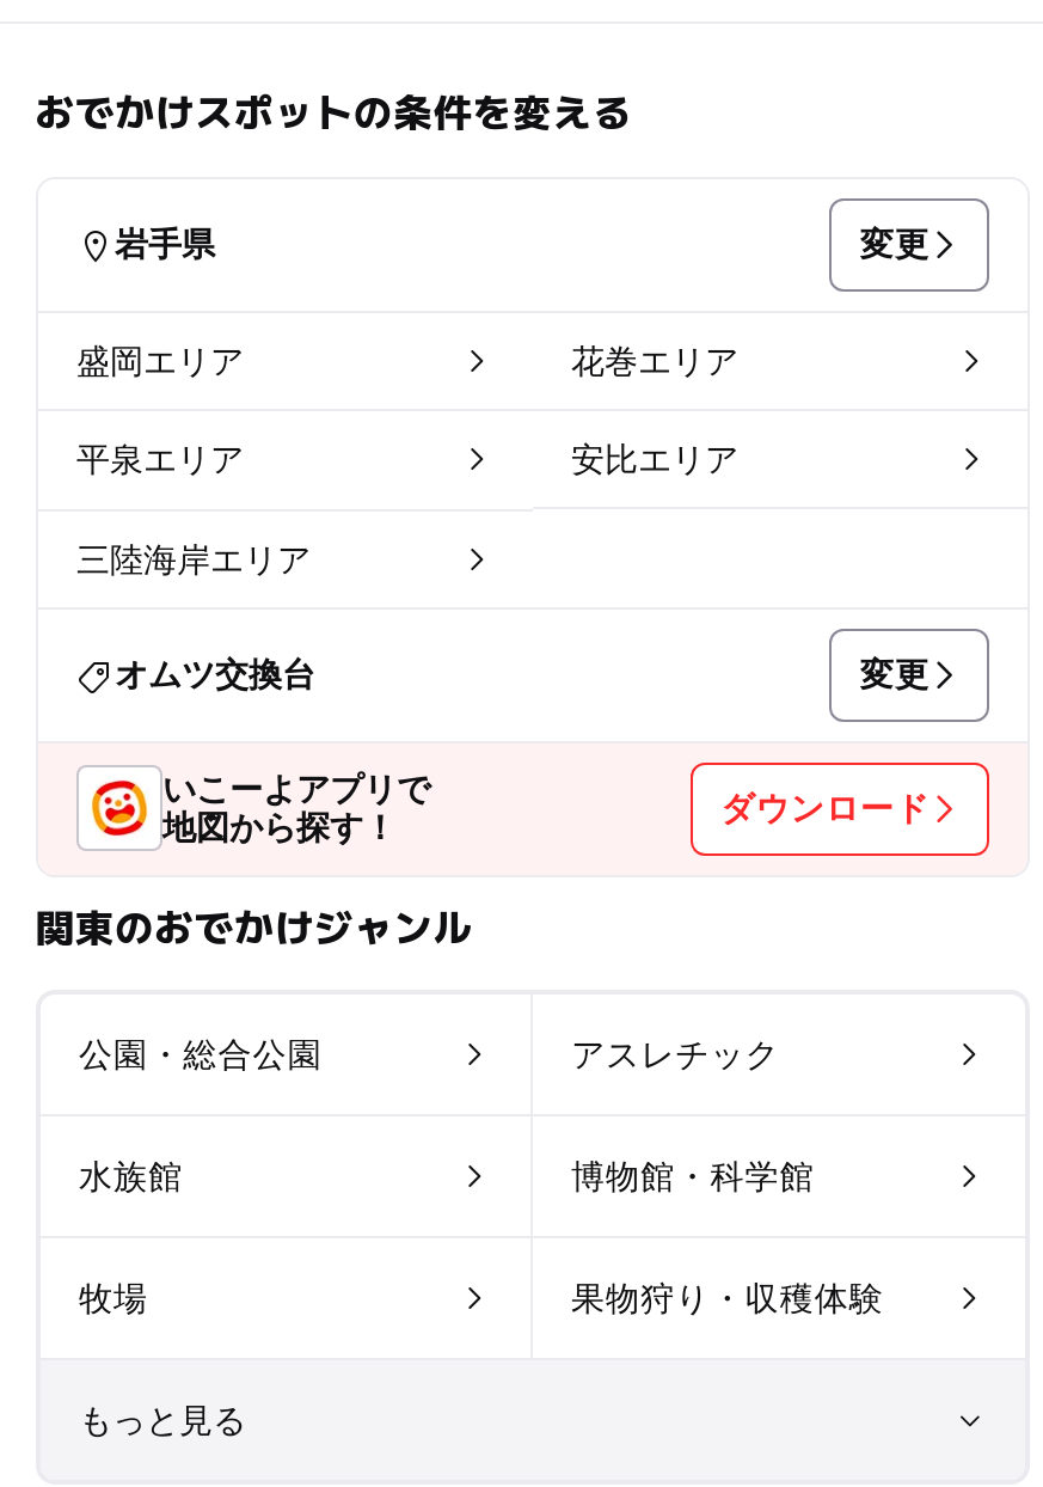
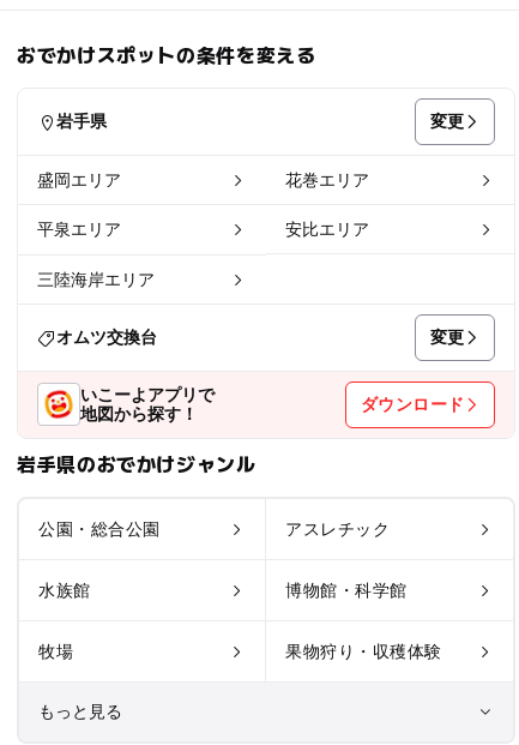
[36,896,473,953] 関東のおでかけジャンル -> [17,448,256,477] 岩手県のおでかけジャンル

